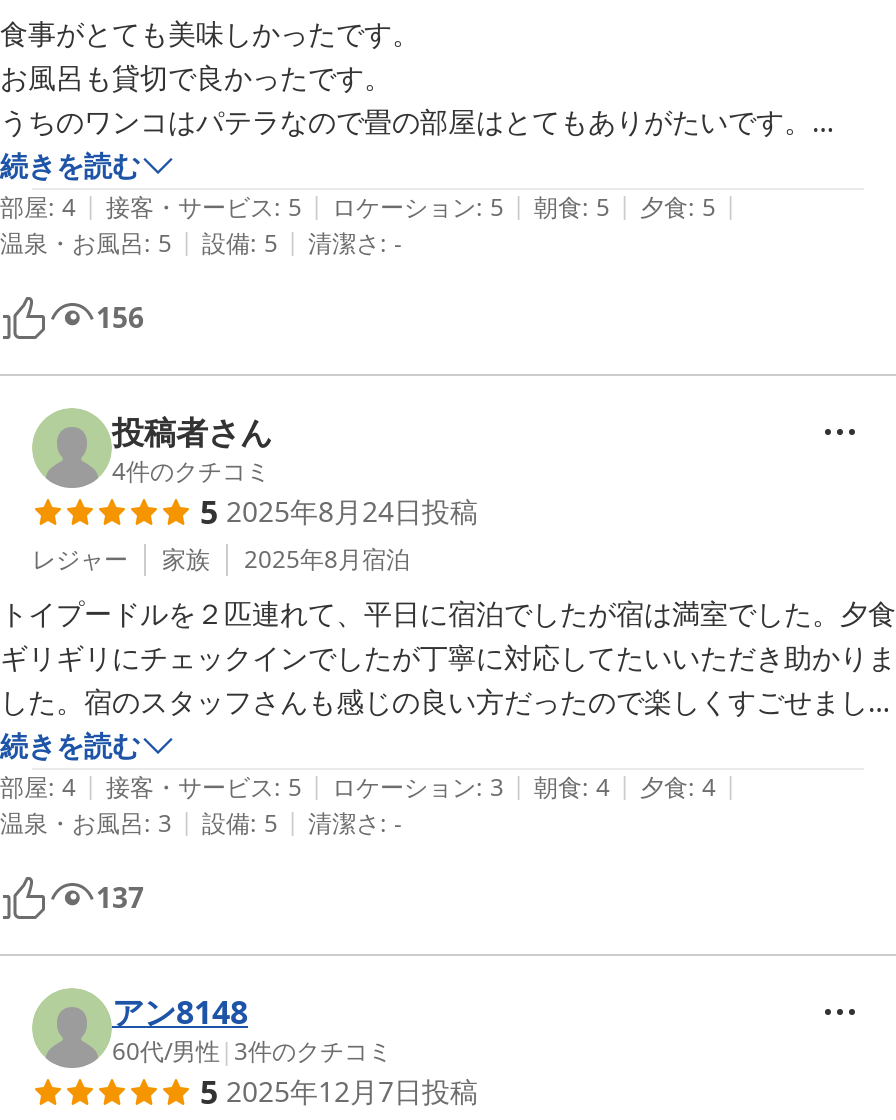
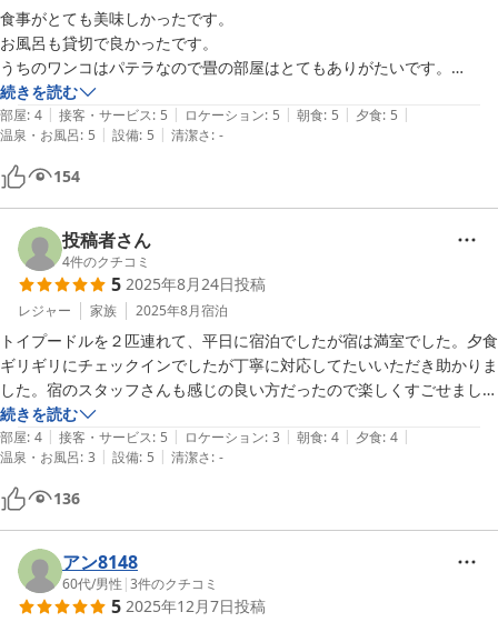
[96,298,144,336] 156 -> [53,165,80,187] 154
[96,878,144,916] 137 -> [53,488,80,509] 136

